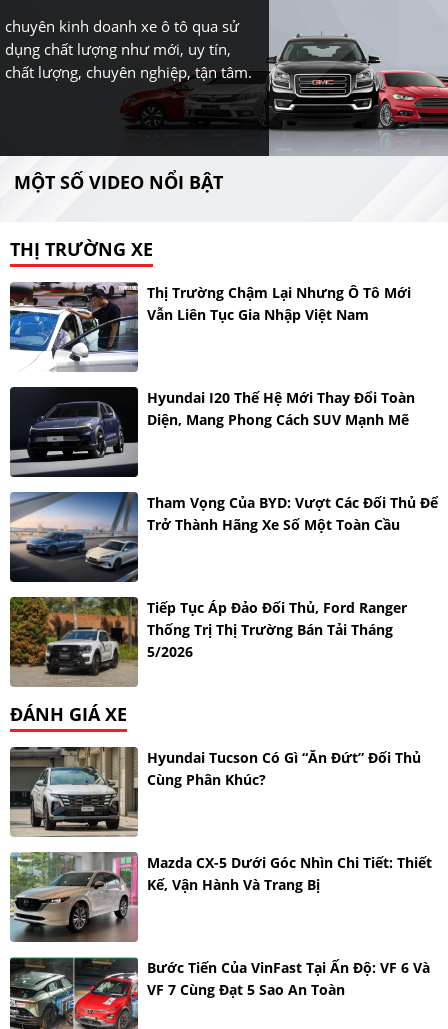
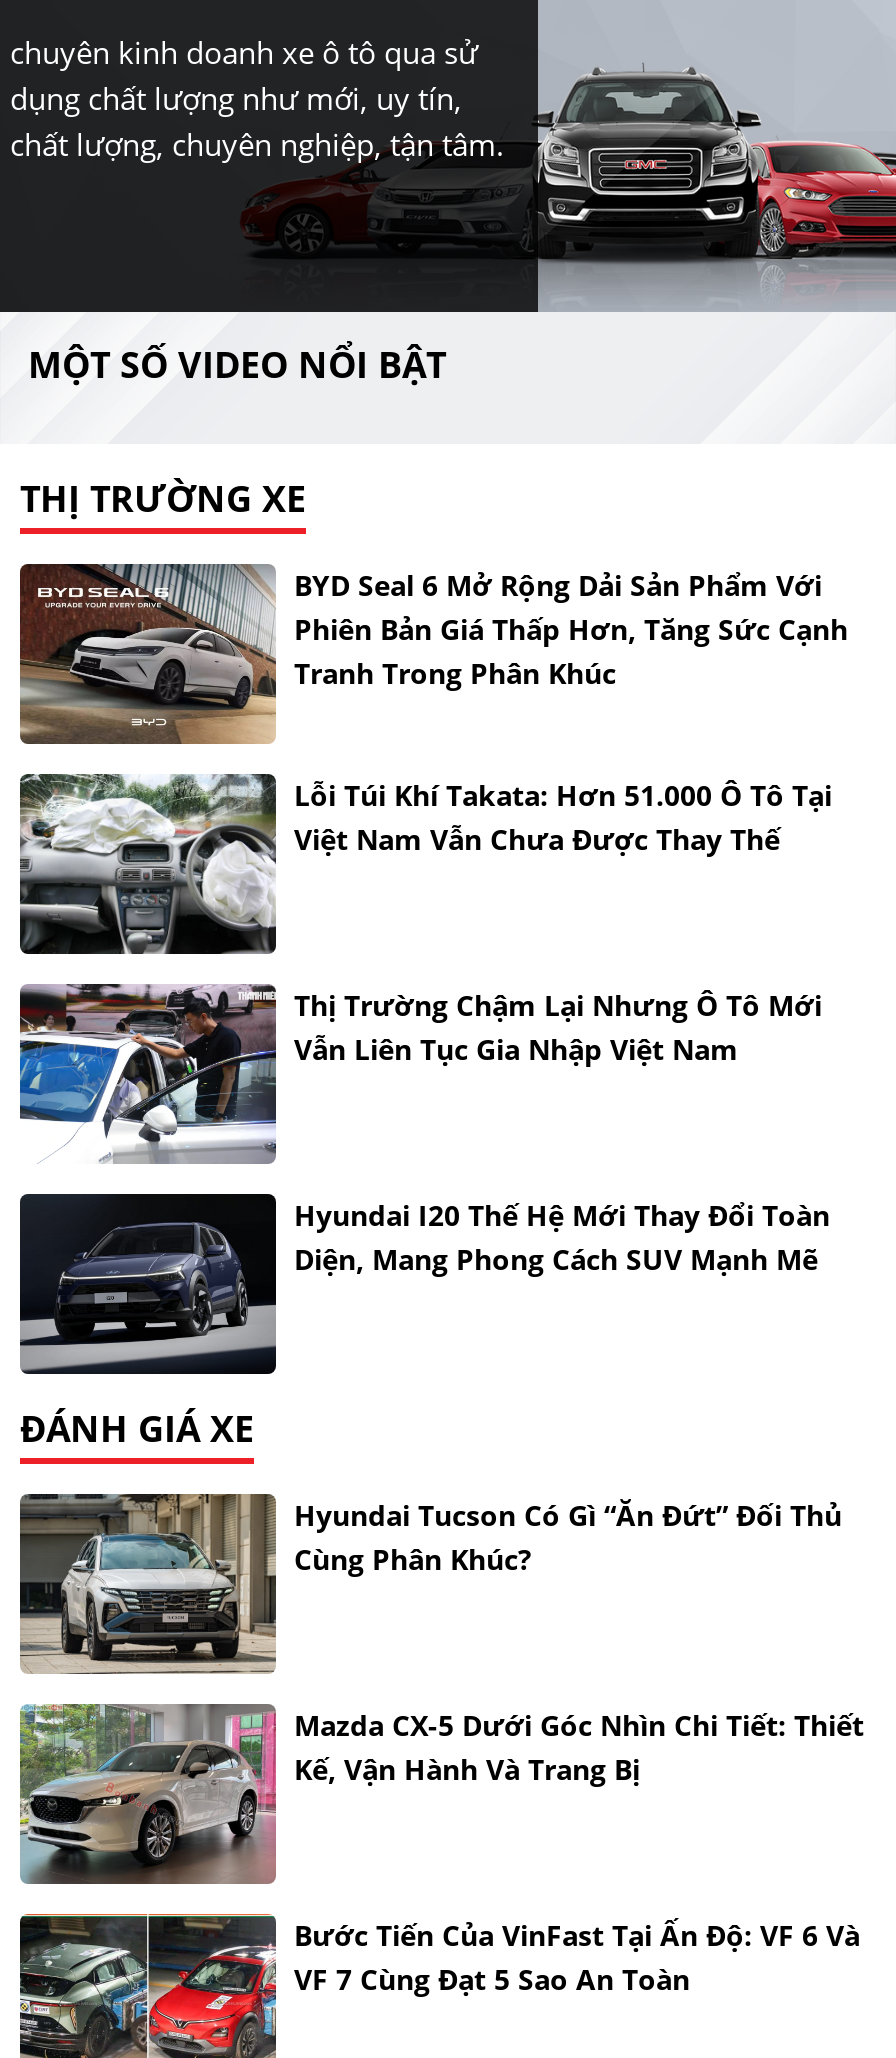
none -> [18,562,848,858] [image] | BYD Seal 6 Mở Rộng Dải Sản Phẩm Với | Phiên Bản Giá Thấp Hơn, Tăng Sức Cạnh | Tranh Trong Phân Khúc | Lỗi Túi Khí Takata: Hơn 51.000 Ô Tô Tại | Việt Nam Vẫn Chưa Được Thay Thế
none -> [18,774,276,956] [image]
moved [8,280,415,429] -> [16,980,830,1278]: [image] | Thị Trường Chậm Lại Nhưng Ô Tô Mới | Vẫn Liên Tục Gia Nhập Việt Nam | Hyundai I20 Thế Hệ Mới Thay Đổi Toàn | Diện, Mang Phong Cách SUV Mạnh Mẽ
moved [9,388,136,475] -> [18,1196,272,1370]: [image]
[9,491,438,583] [image] | Tham Vọng Của BYD: Vượt Các Đối Thủ Để | Trở Thành Hãng Xe Số Một Toàn Cầu -> none
[9,596,407,686] [image] | Tiếp Tục Áp Đảo Đối Thủ, Ford Ranger | Thống Trị Thị Trường Bán Tải Tháng | 5/2026 -> none

